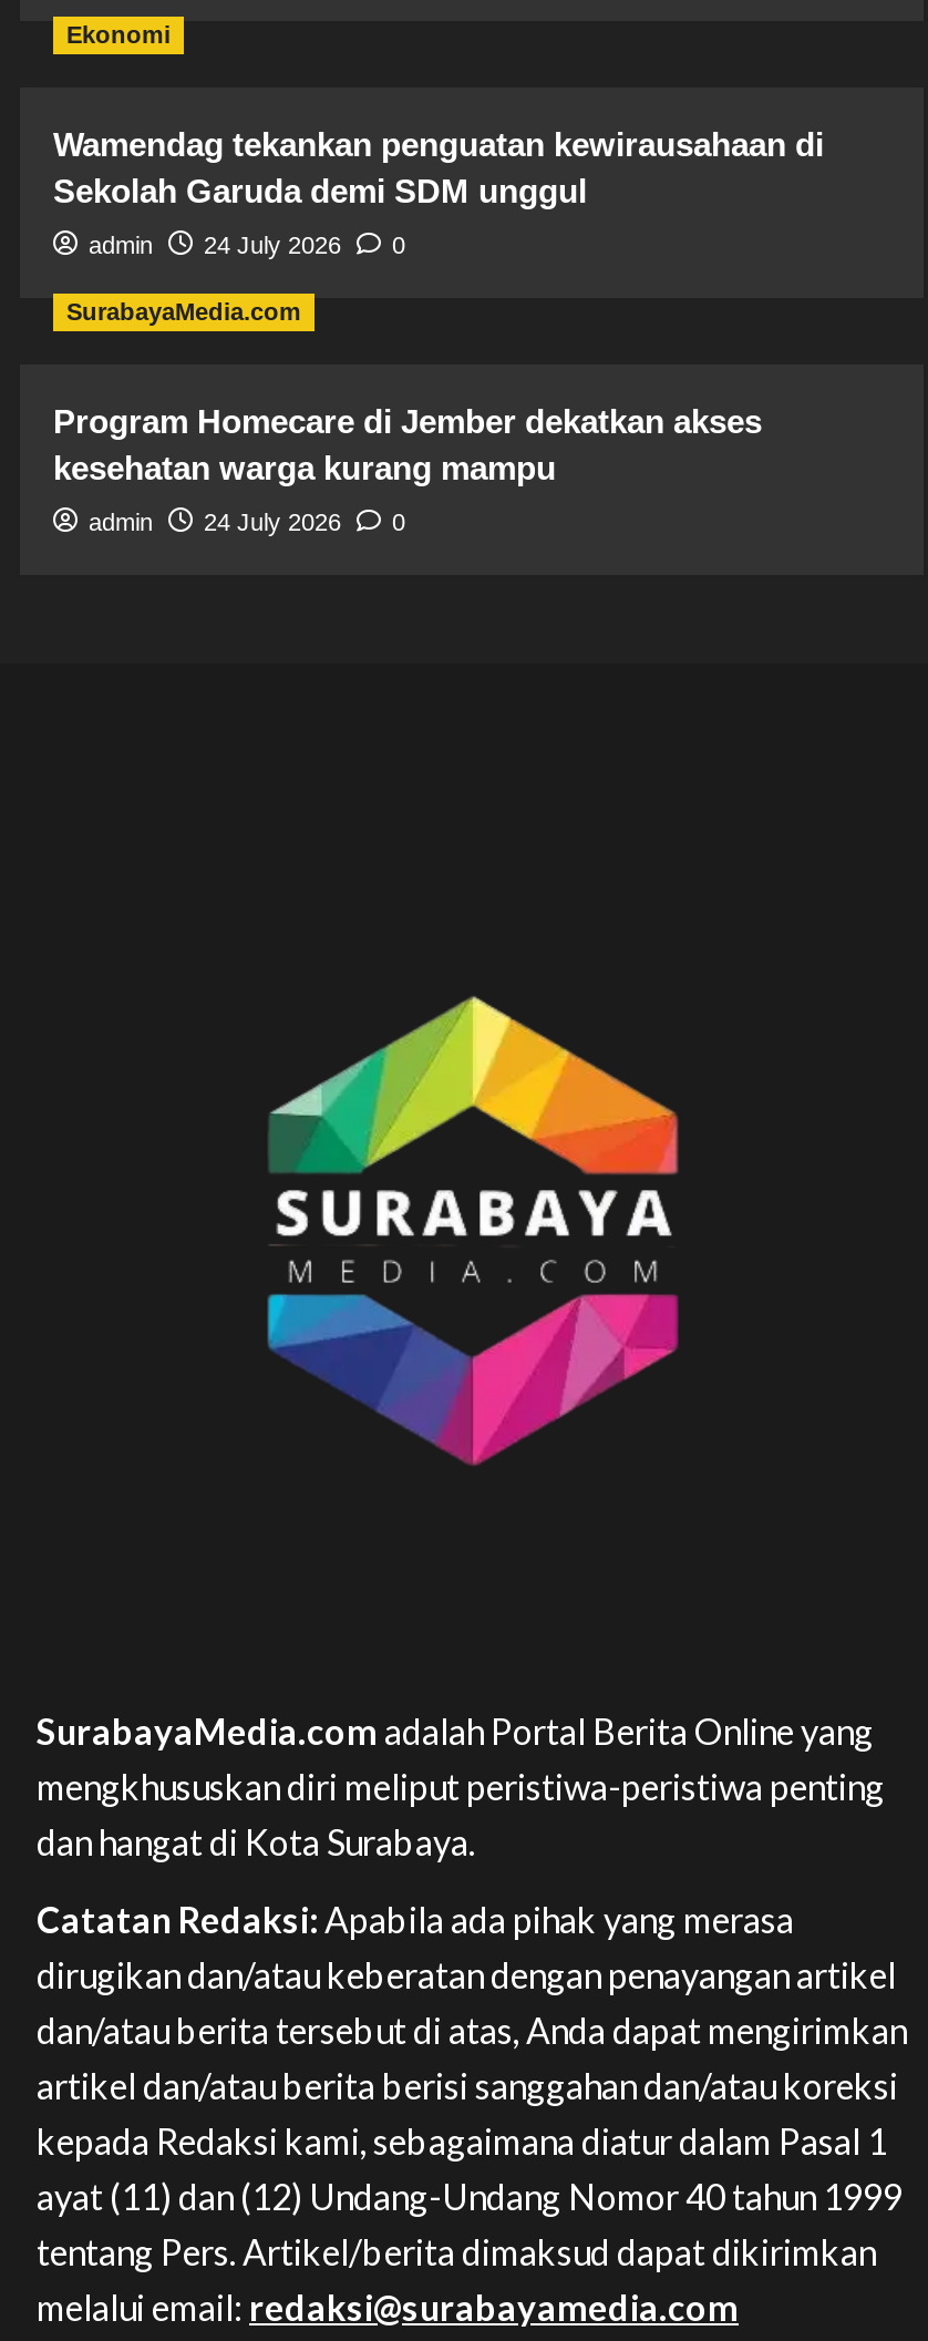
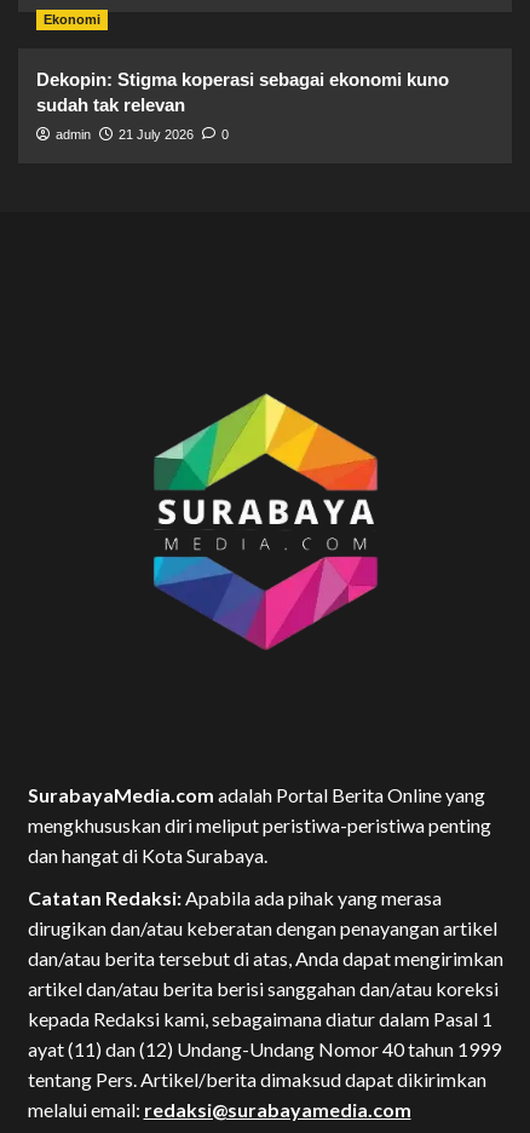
[53,125,824,209] Wamendag tekankan penguatan kewirausahaan di | Sekolah Garuda demi SDM unggul -> [36,69,449,115] Dekopin: Stigma koperasi sebagai ekonomi kuno | sudah tak relevan
[53,232,762,535] 24 July 2026 | 0 | SurabayaMedia.com | Program Homecare di Jember dekatkan akses | kesehatan warga kurang mampu | admin | 24 July 2026 -> [119,127,194,142] 21 July 2026

